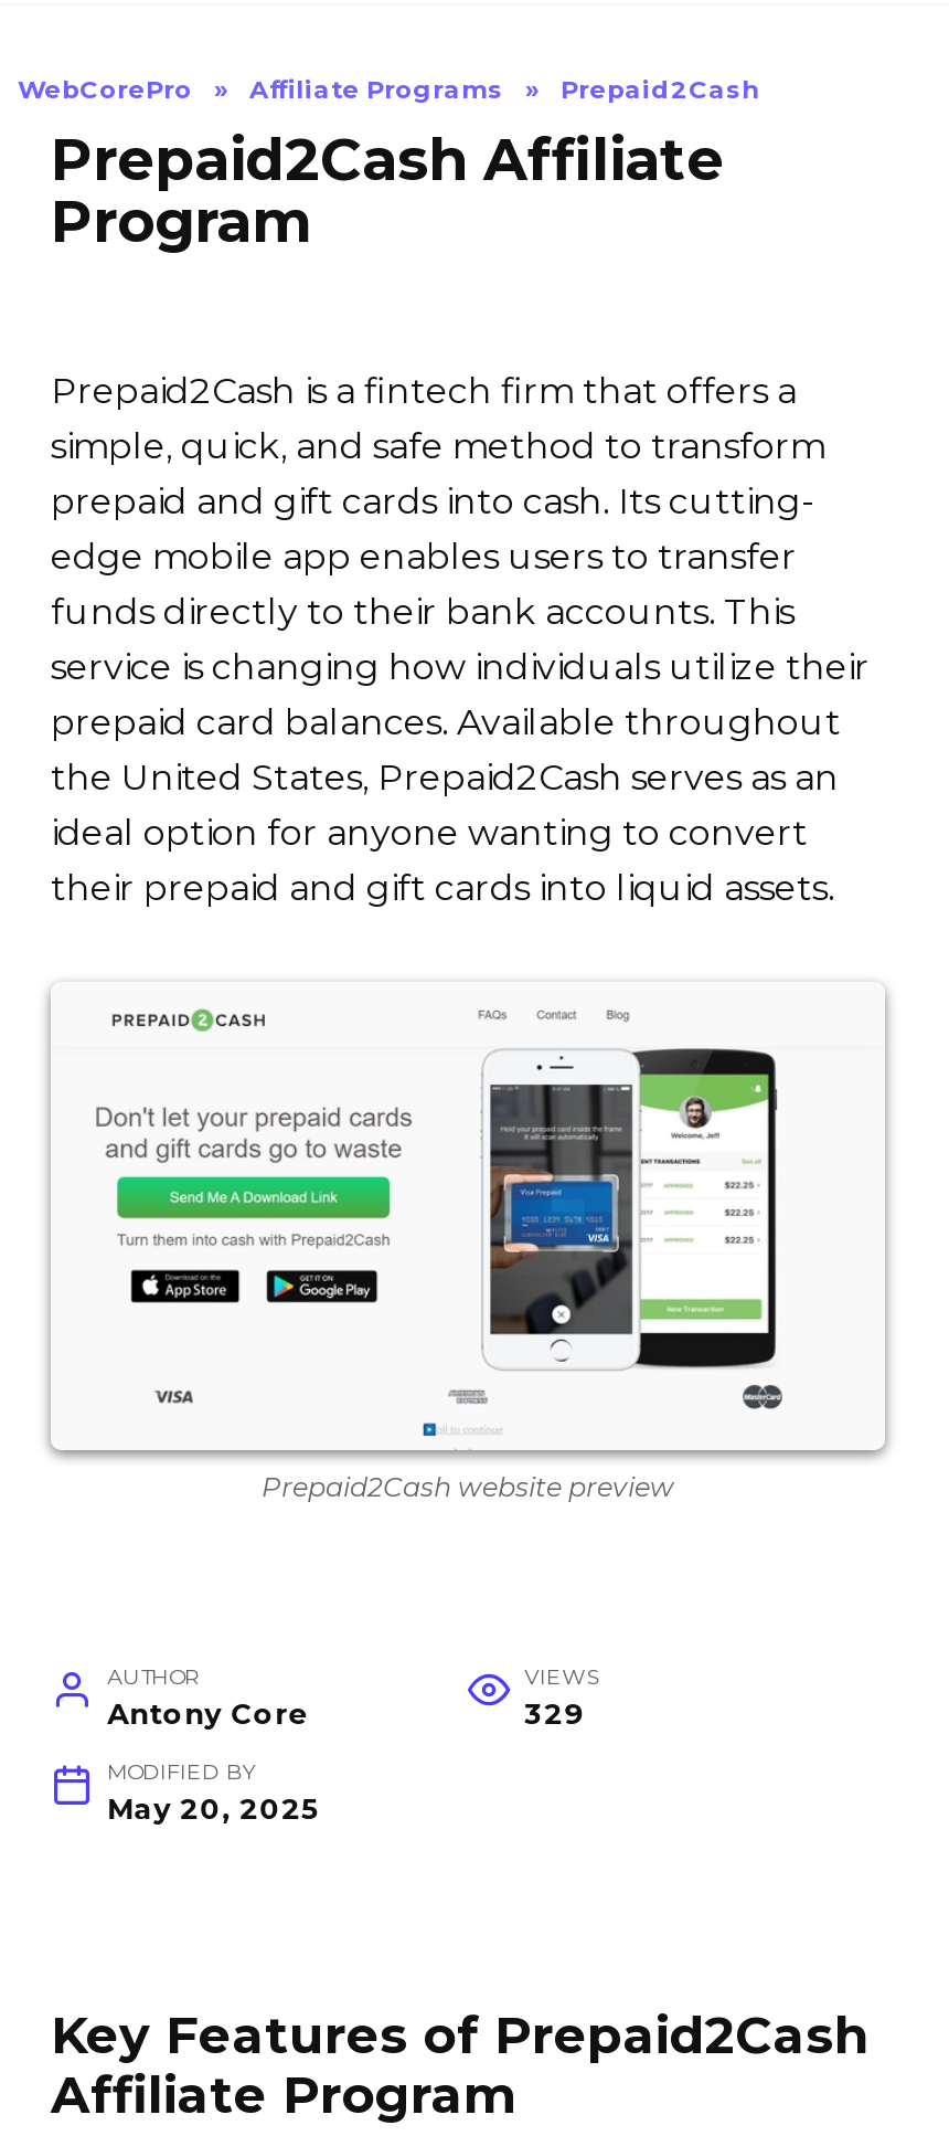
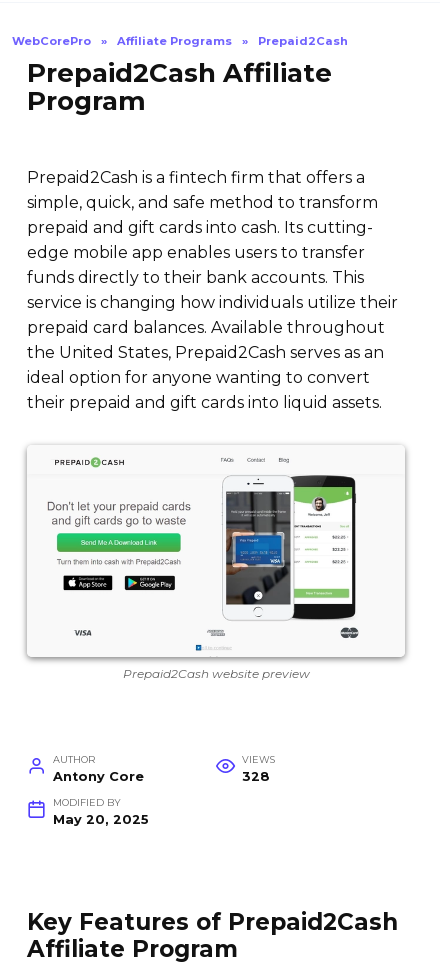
[524,1698,584,1731] 329 -> [242,769,270,784] 328

